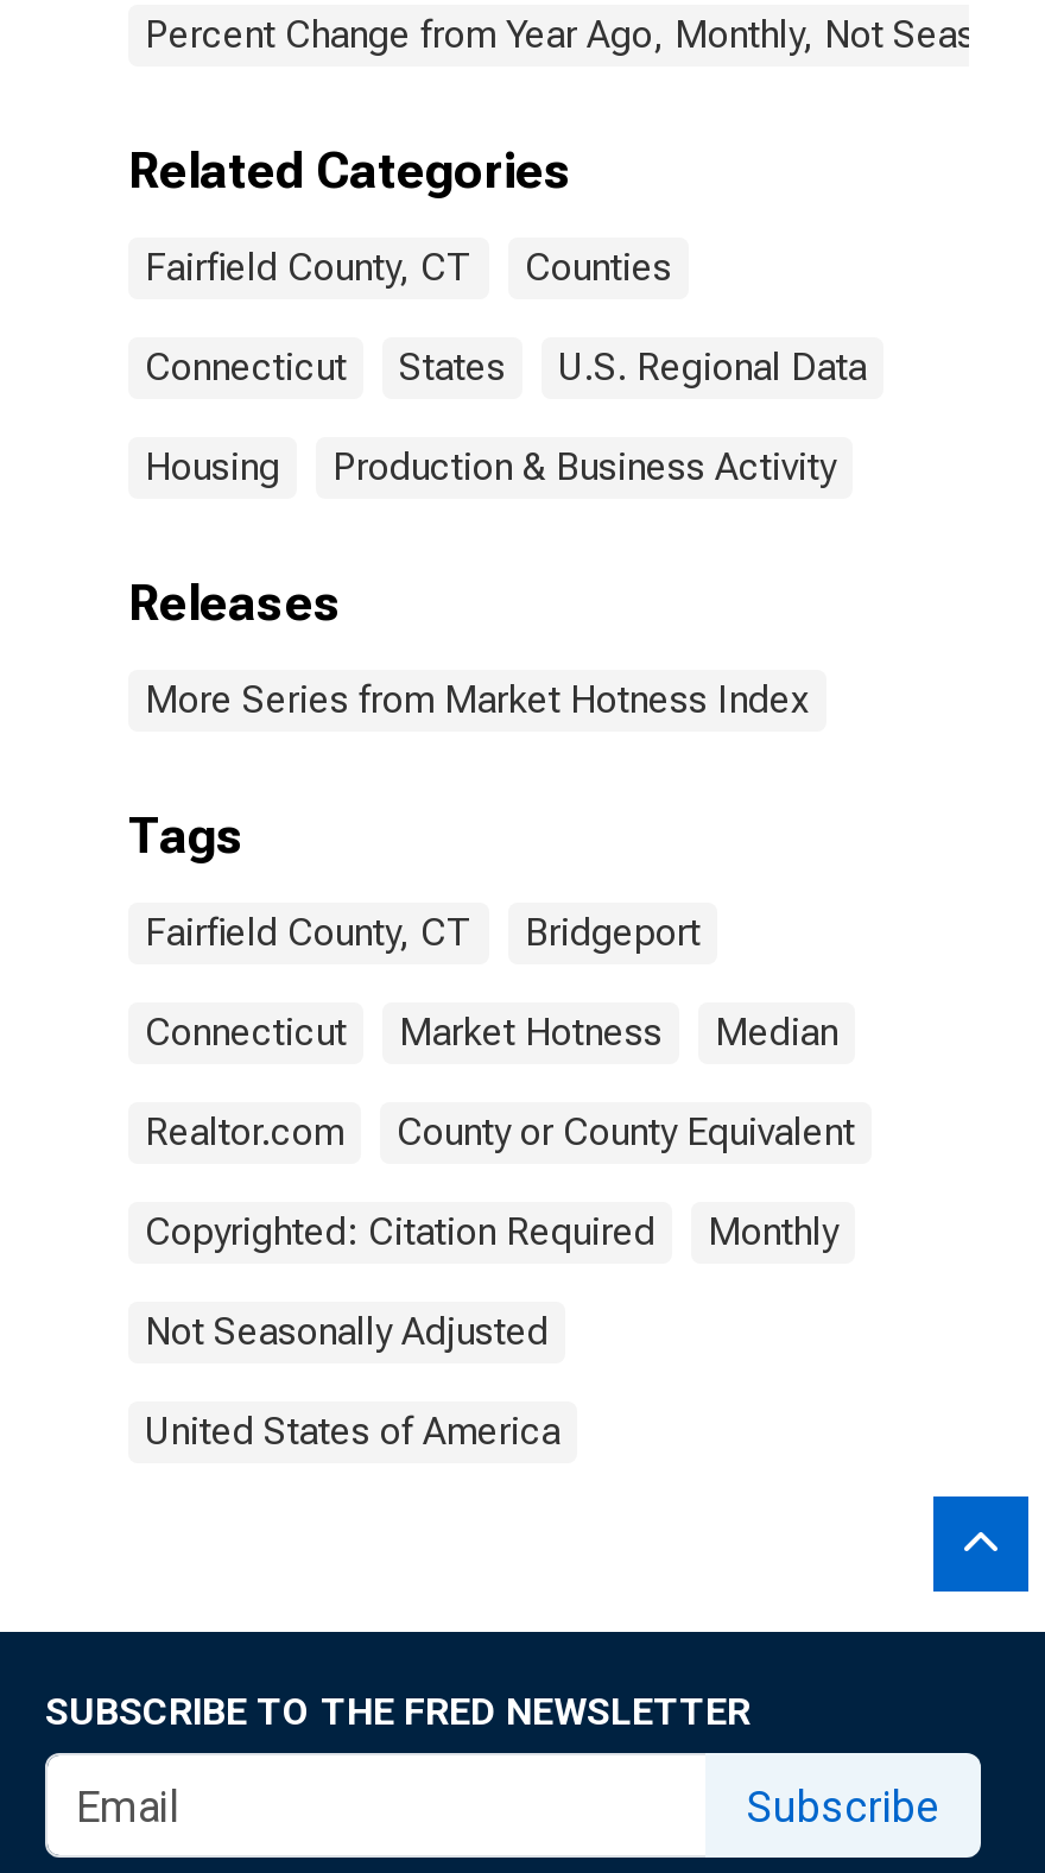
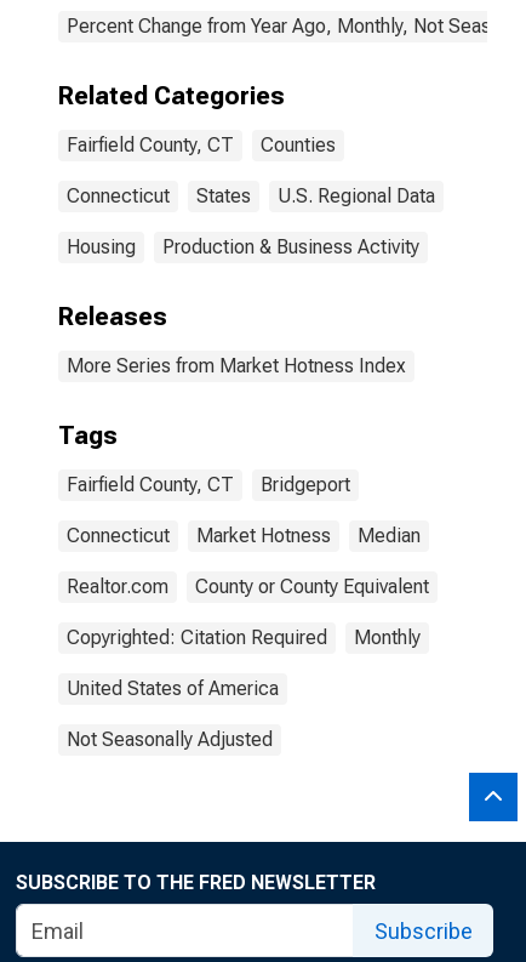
moved [145,1309,549,1354] -> [67,728,273,751]: Not Seasonally Adjusted
moved [145,1409,560,1454] -> [67,677,279,700]: United States of America

